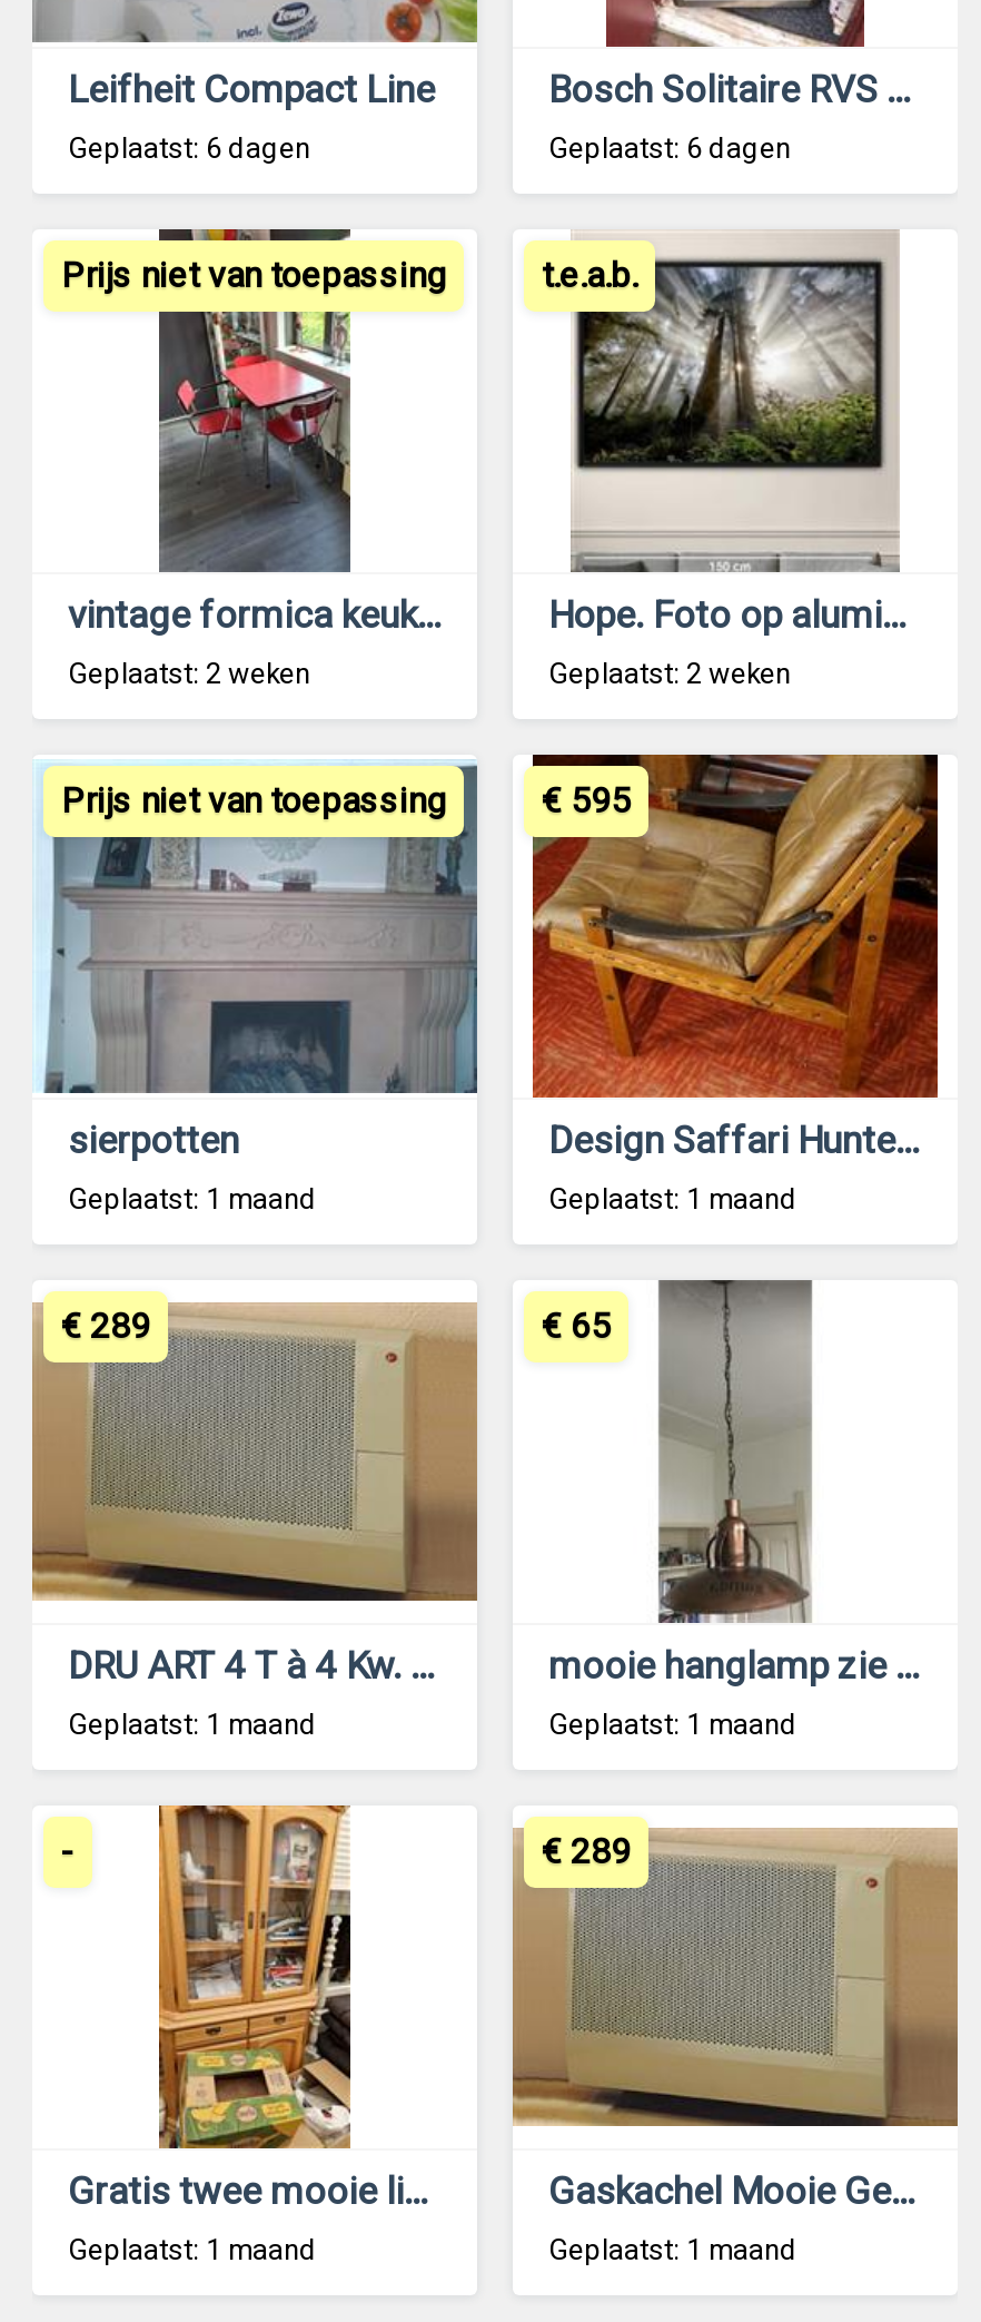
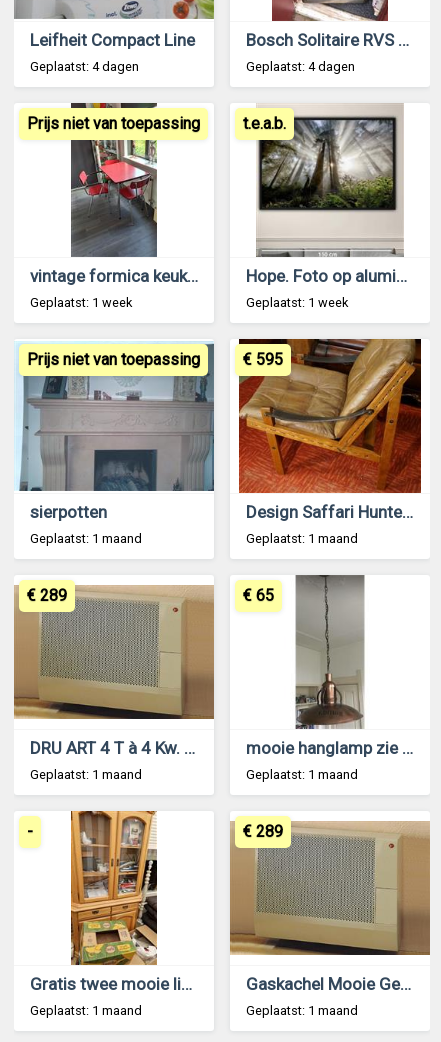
[68,130,310,164] Geplaatst: 6 dagen -> [30,58,139,73] Geplaatst: 4 dagen
[548,130,791,164] Geplaatst: 6 dagen -> [246,58,355,73] Geplaatst: 4 dagen
[68,656,310,689] Geplaatst: 2 weken -> [30,294,132,309] Geplaatst: 1 week
[548,656,791,689] Geplaatst: 2 weken -> [246,294,348,309] Geplaatst: 1 week

